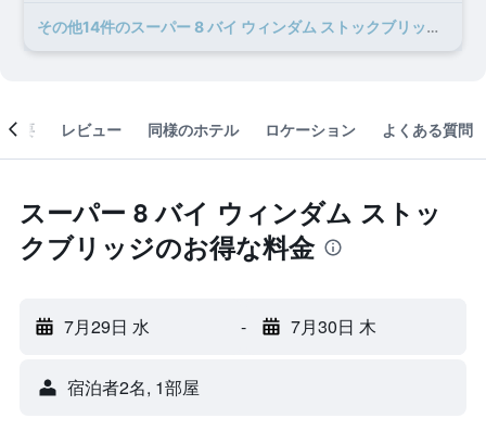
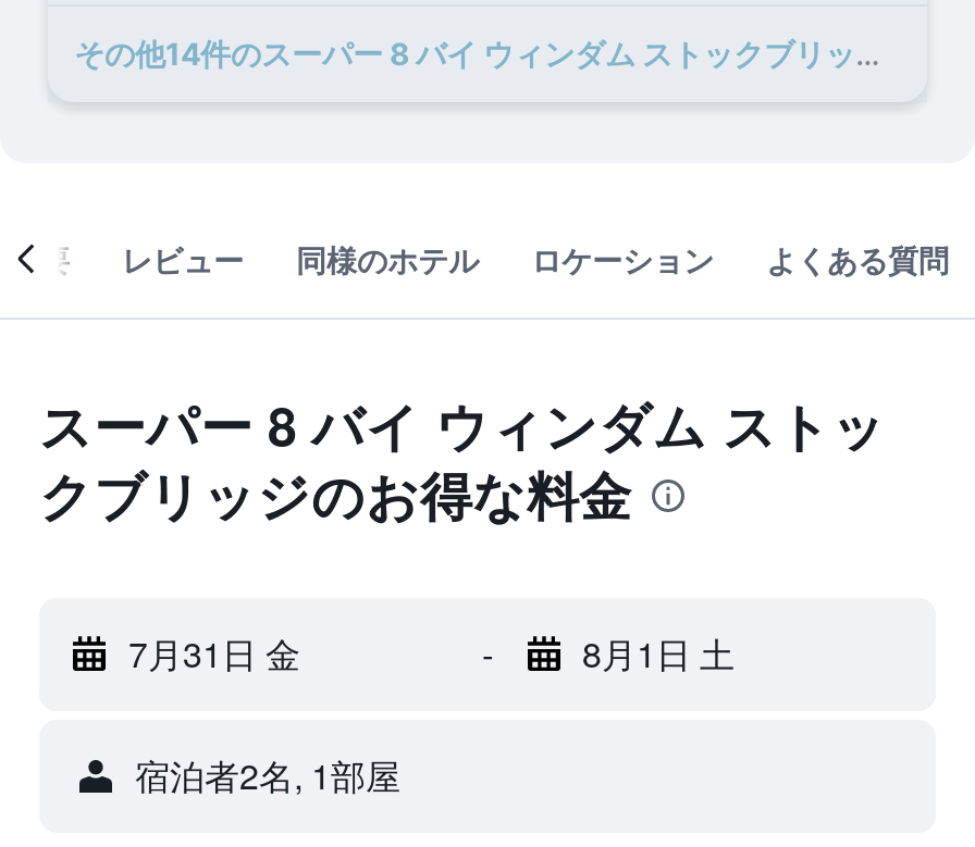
[64,314,150,339] 7月29日 水 -> [128,628,300,678] 7月31日 金
[290,314,376,339] 7月30日 木 -> [582,628,735,678] 8月1日 土

